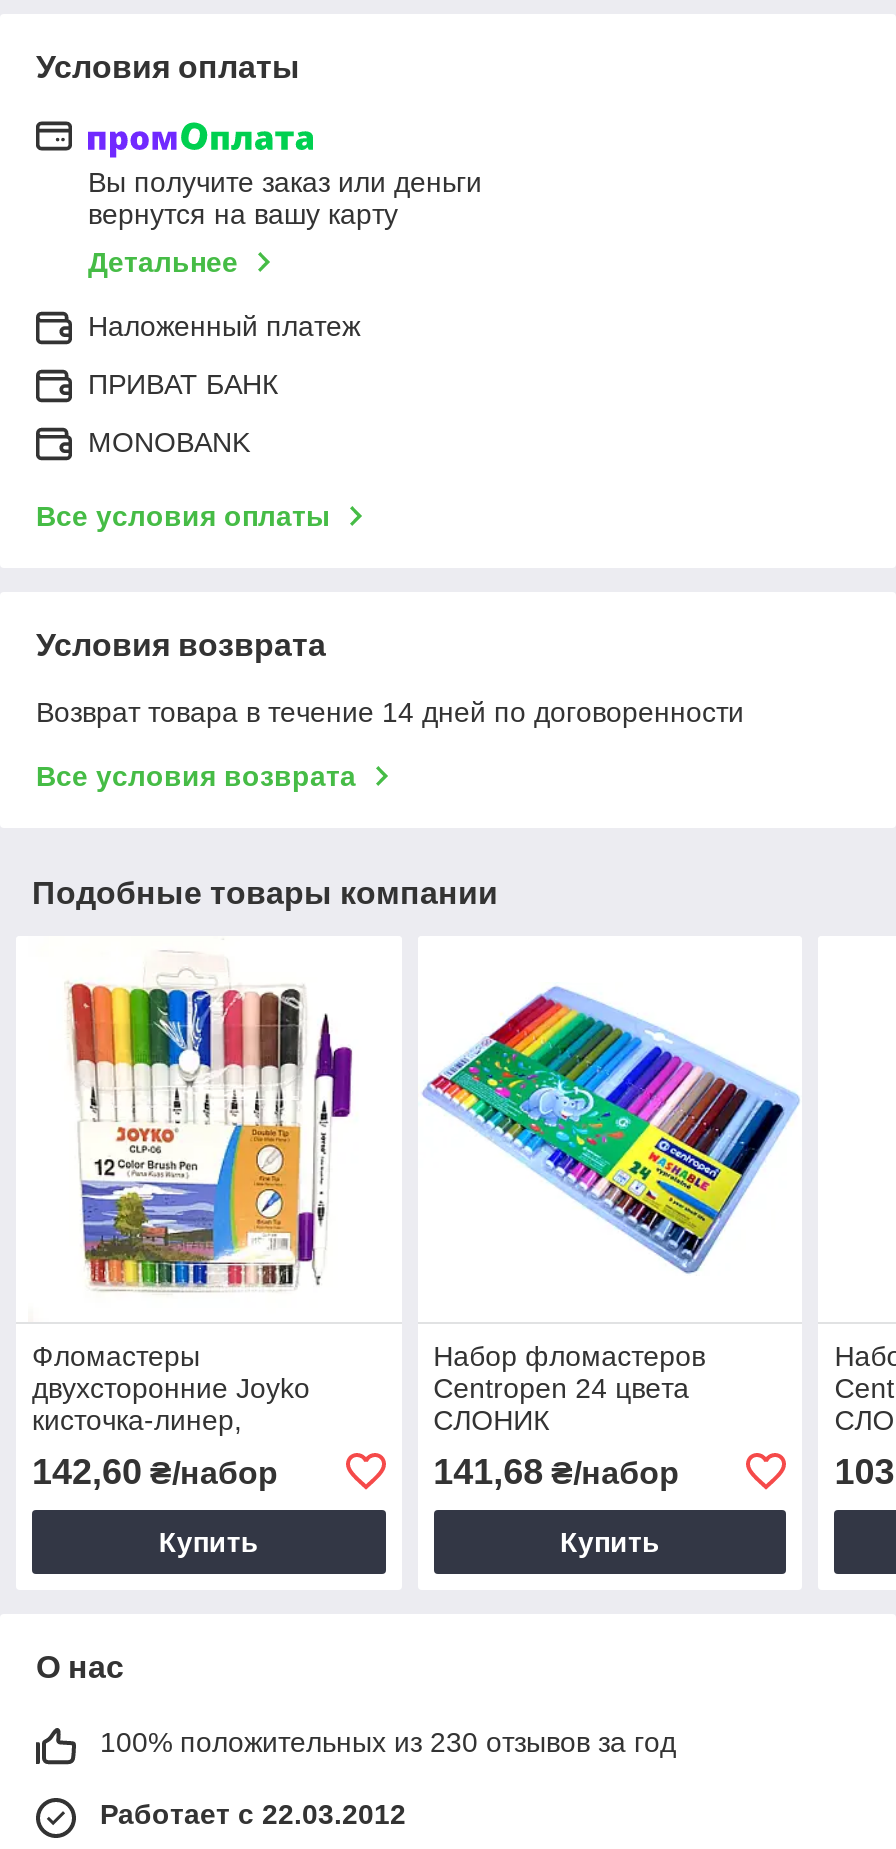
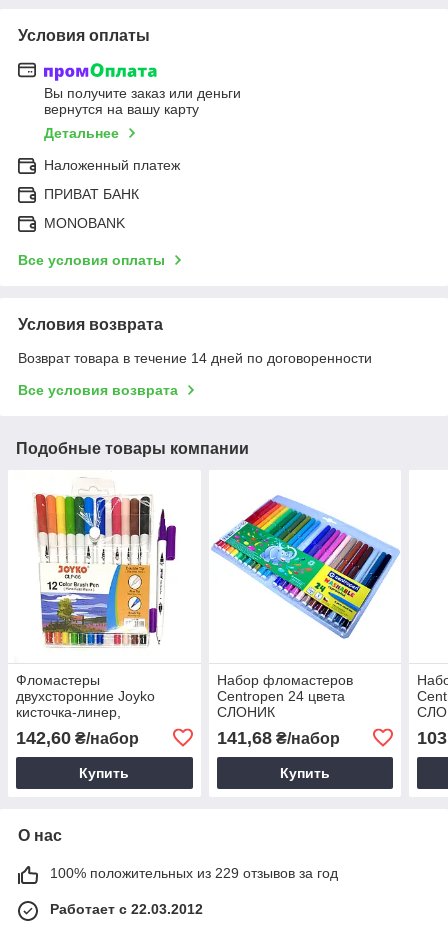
[100,1726,676,1758] 100% положительных из 230 отзывов за год -> [50,865,338,881] 100% положительных из 229 отзывов за год

